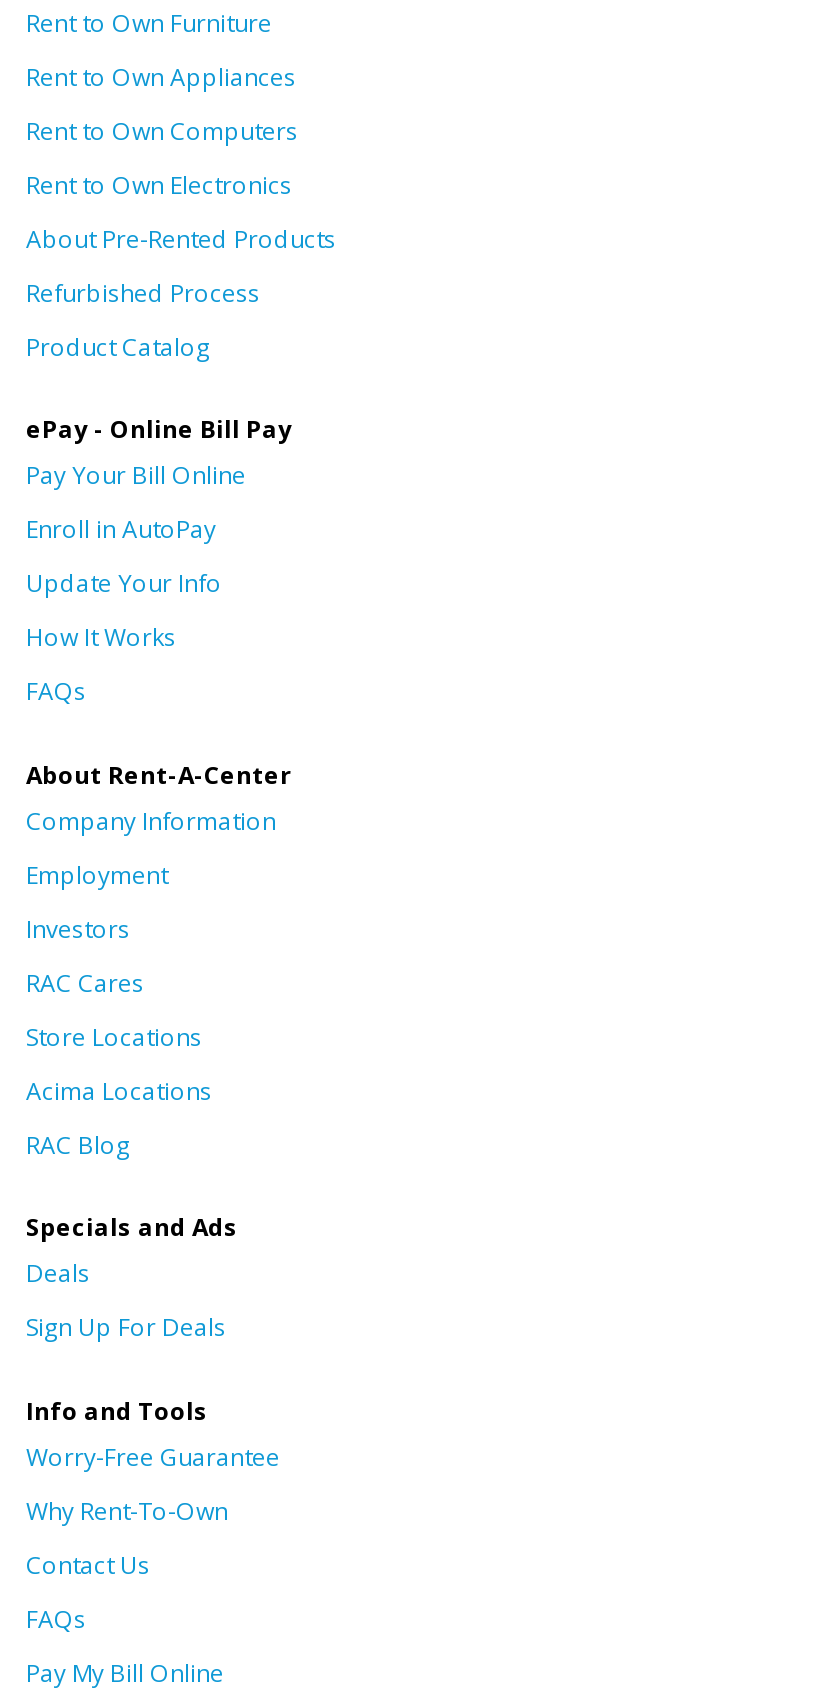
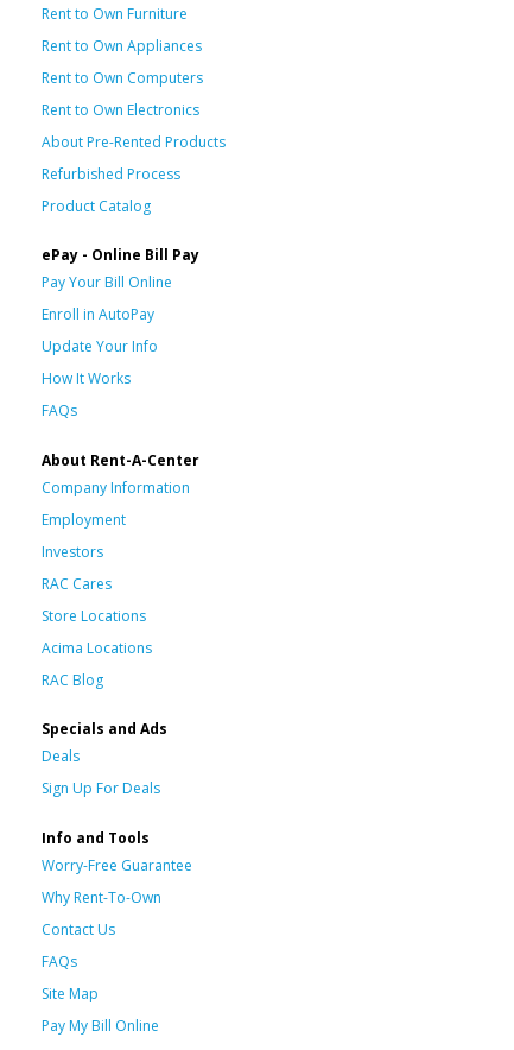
none -> [42,984,99,1004] Site Map

